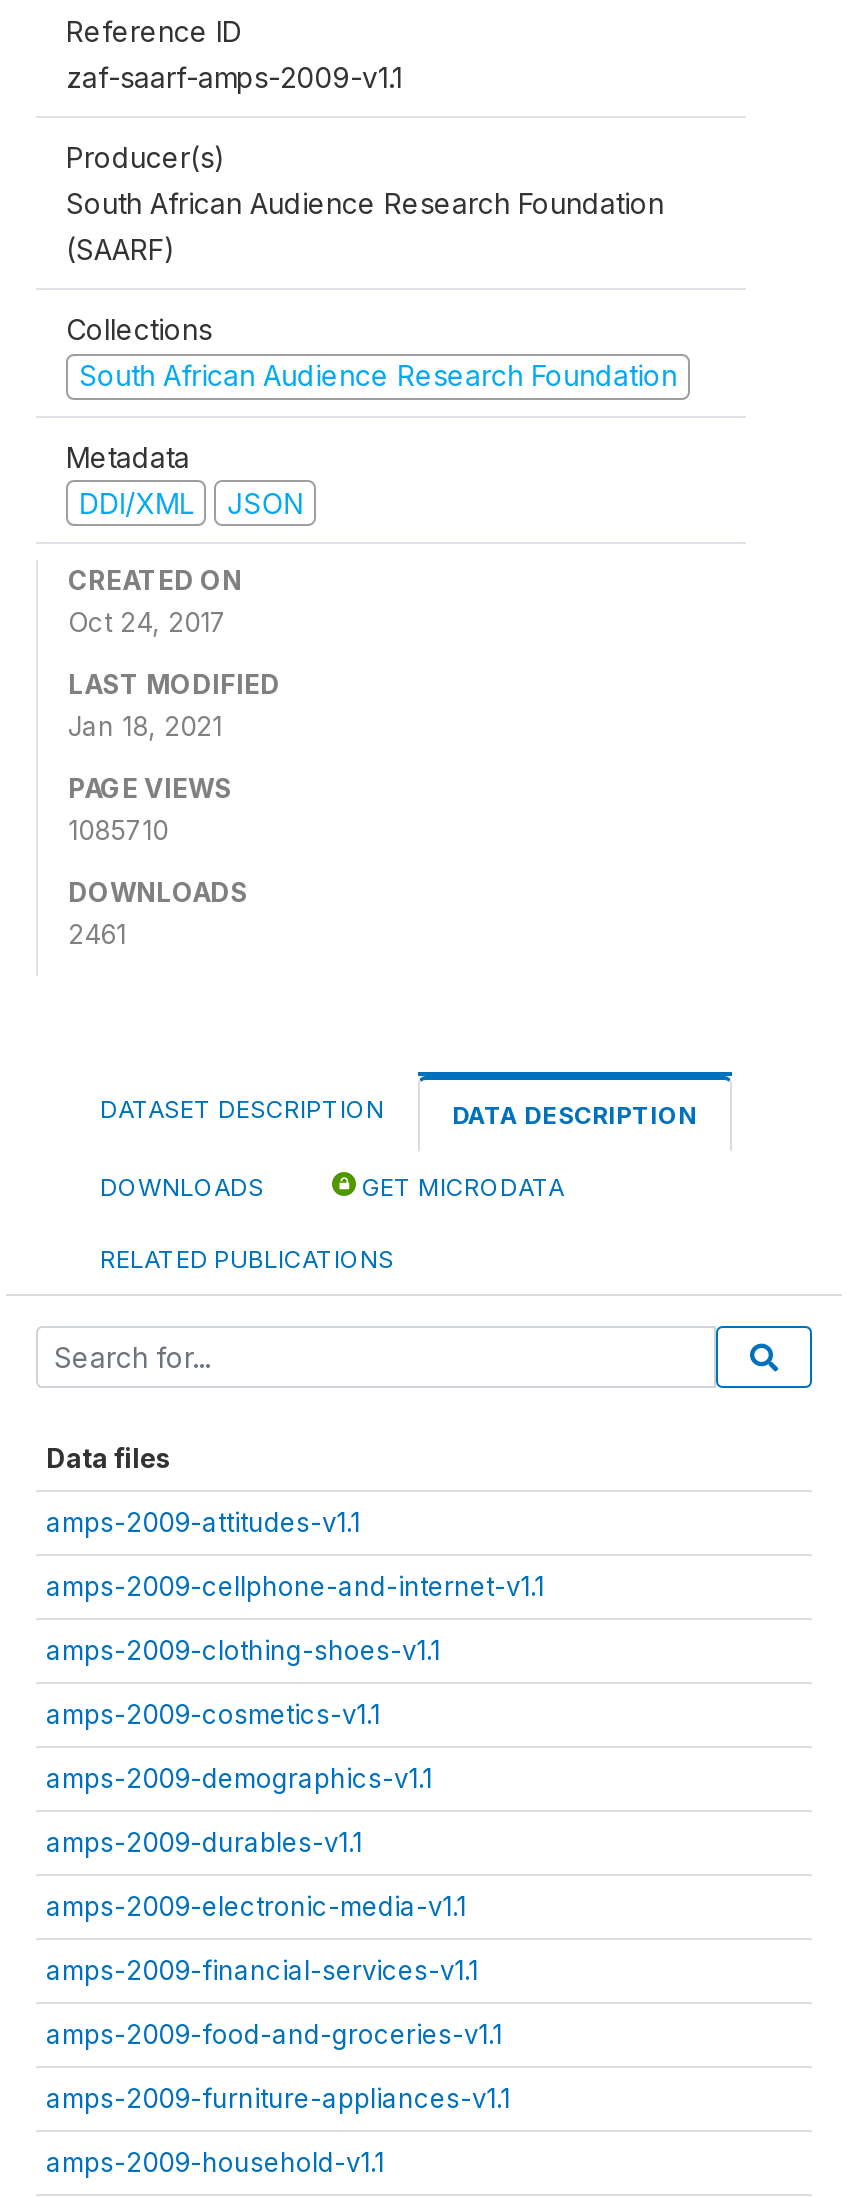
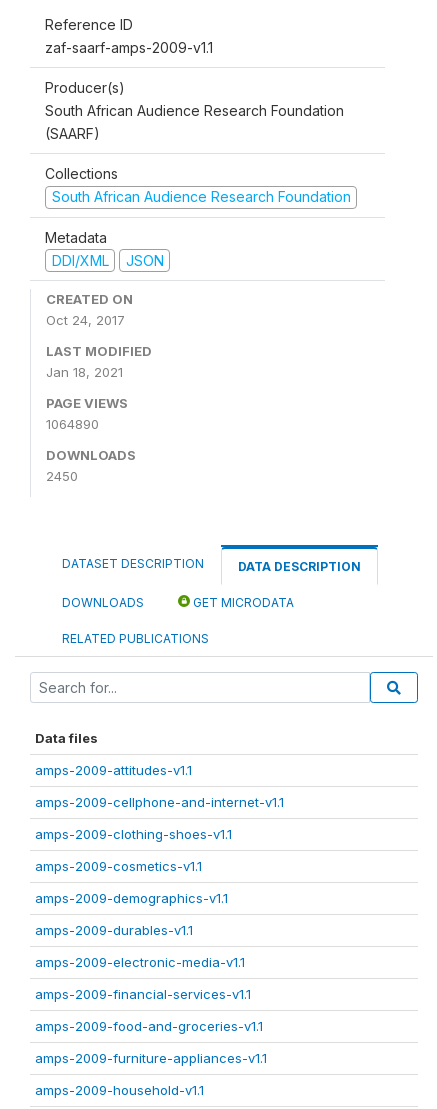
[68,814,168,846] 1085710 -> [46,416,99,432] 1064890
[68,918,126,950] 2461 -> [46,468,78,484] 2450

